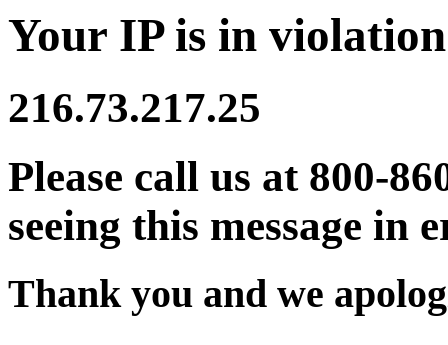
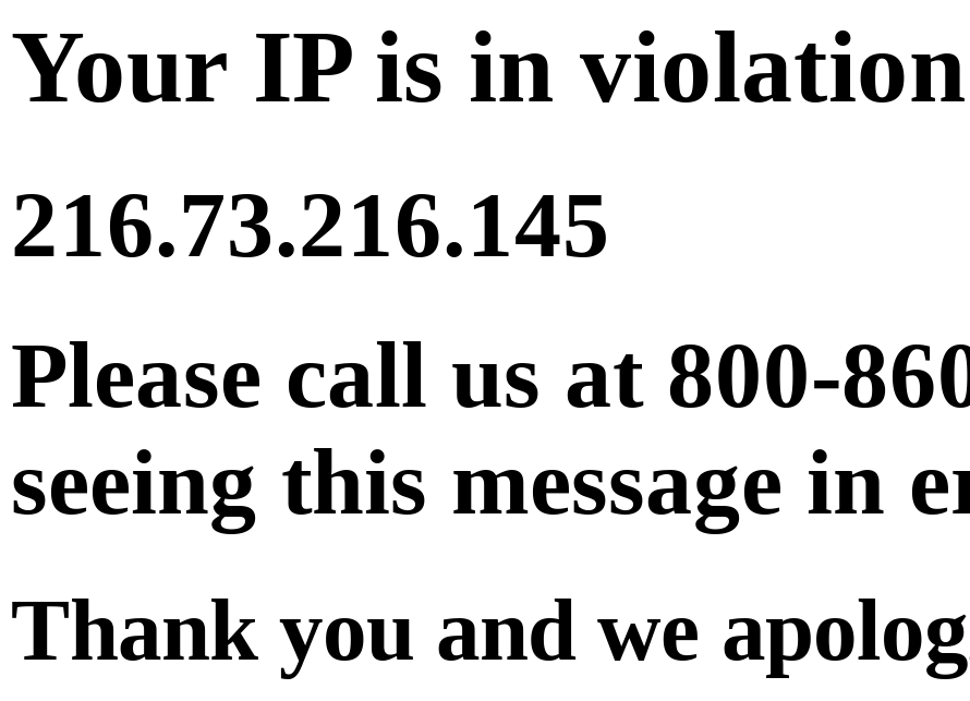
[8,84,261,131] 216.73.217.25 -> [11,174,610,277] 216.73.216.145

